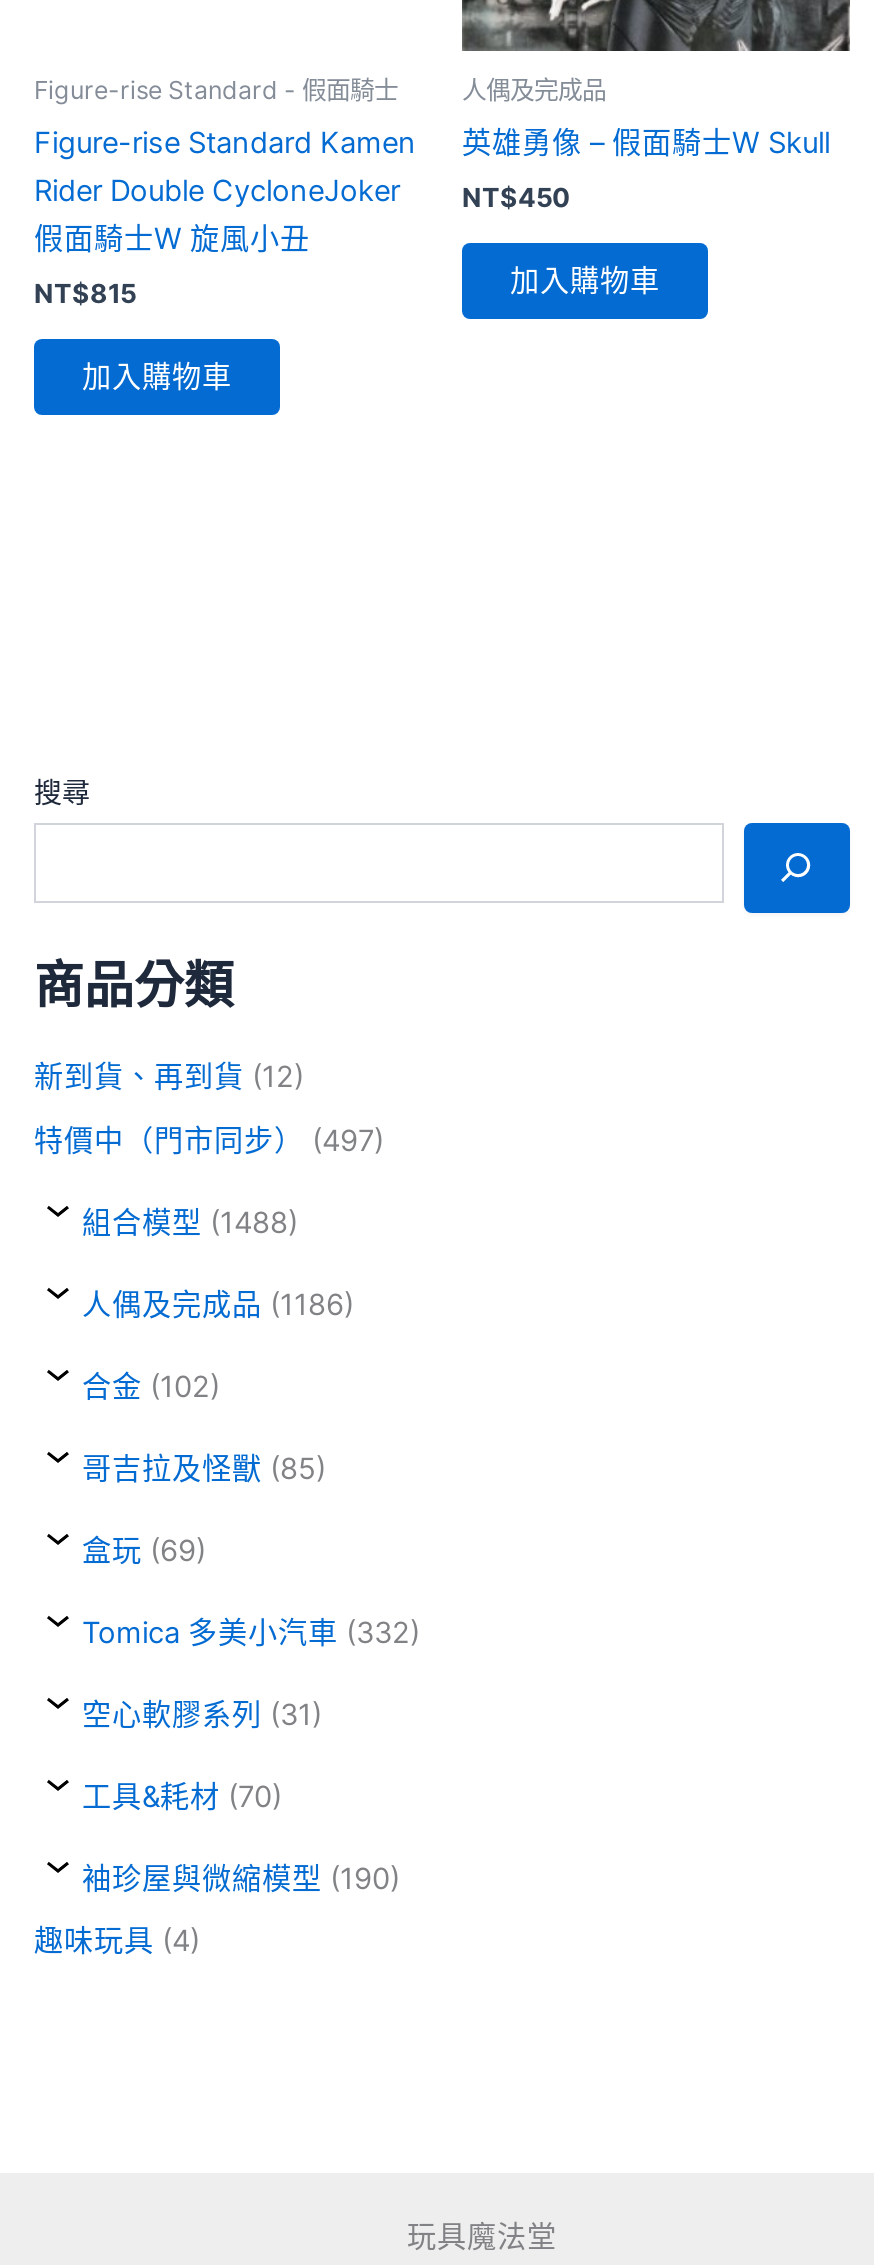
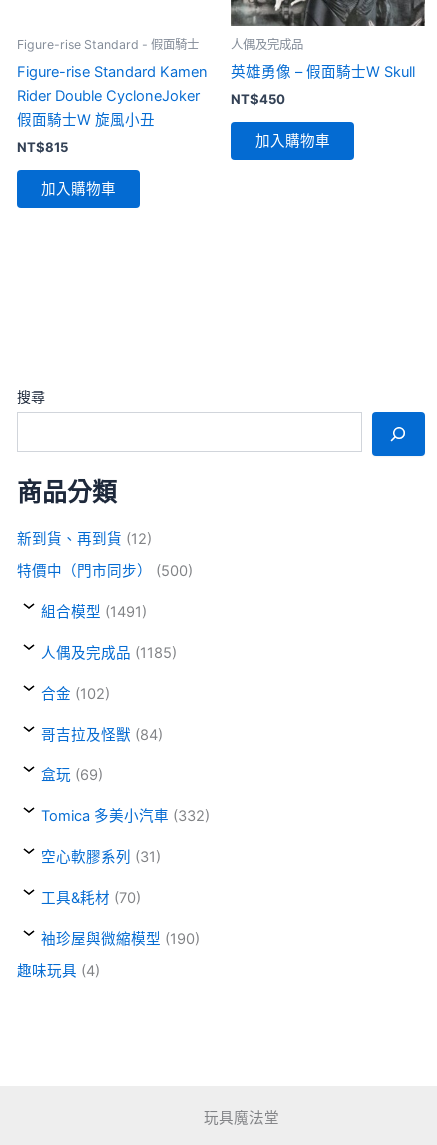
[34,1124,384,1160] 特價中（門市同步）(497) -> [17,562,193,580] 特價中（門市同步）(500)
[82,1205,298,1241] 組合模型(1488) -> [41,603,147,621] 組合模型(1491)
[82,1287,354,1323] 人偶及完成品(1186) -> [41,644,177,662] 人偶及完成品(1185)
[82,1451,326,1487] 哥吉拉及怪獸(85) -> [41,725,163,743] 哥吉拉及怪獸(84)

